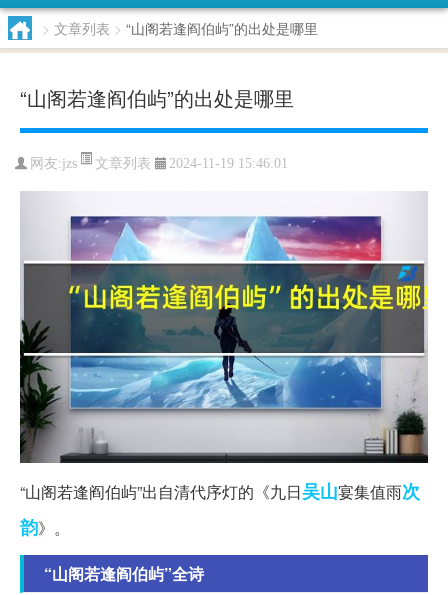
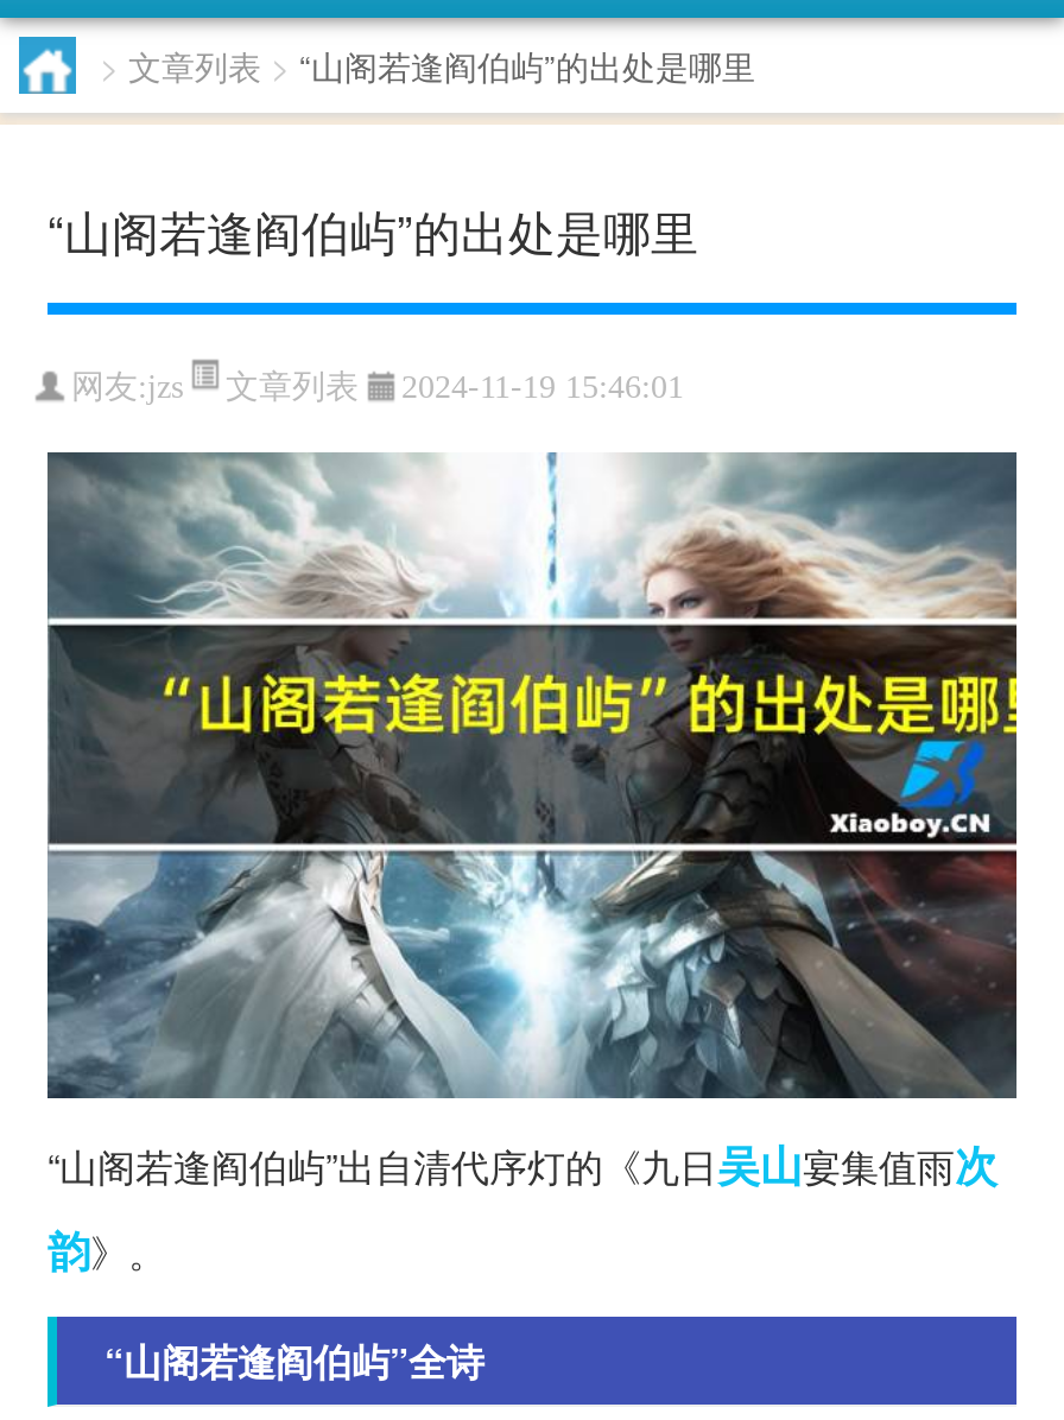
[19,191,428,464] [image] -> [45,450,1019,1101] [image]

